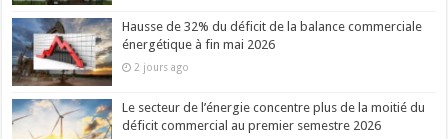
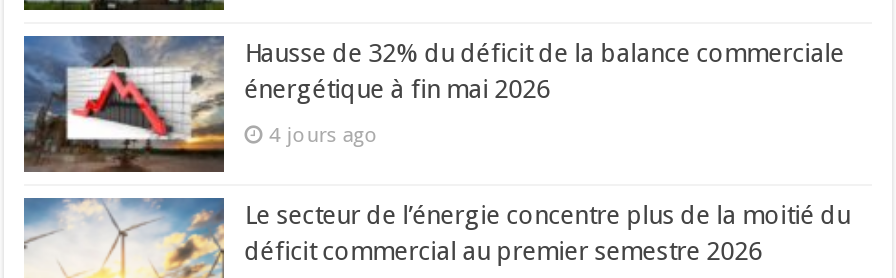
[134,61,189,73] 2 jours ago -> [268,122,378,146] 4 jours ago

